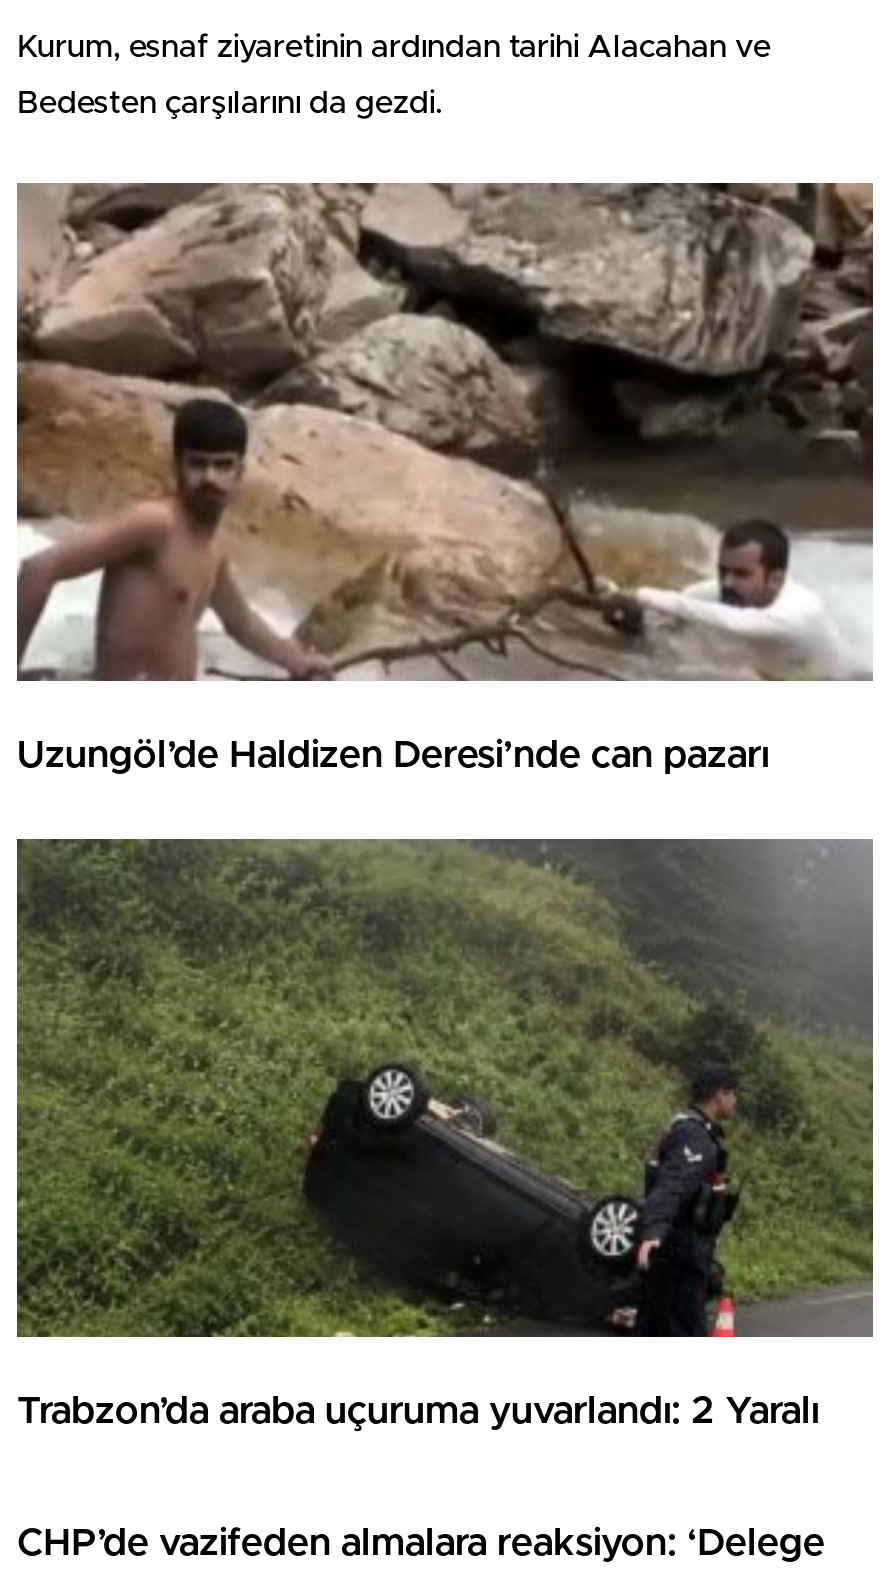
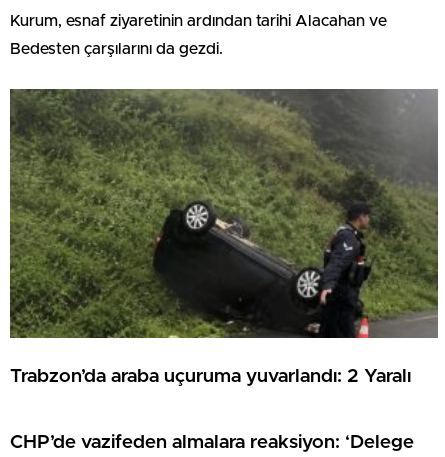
[17,183,873,776] [image] | Uzungöl’de Haldizen Deresi’nde can pazarı -> none

